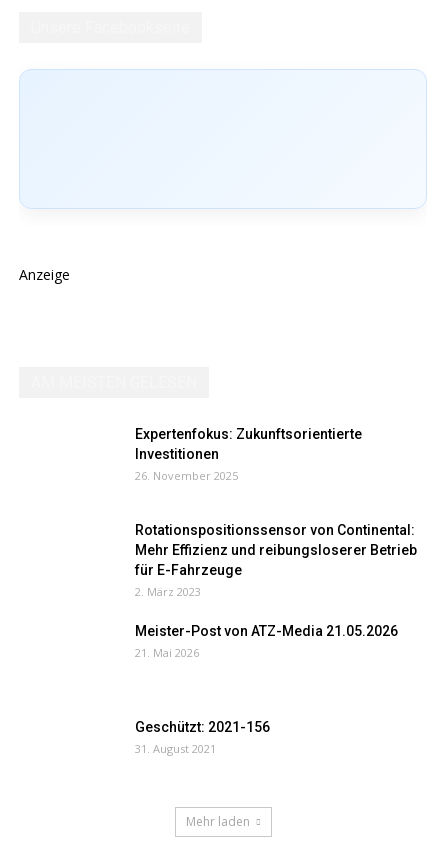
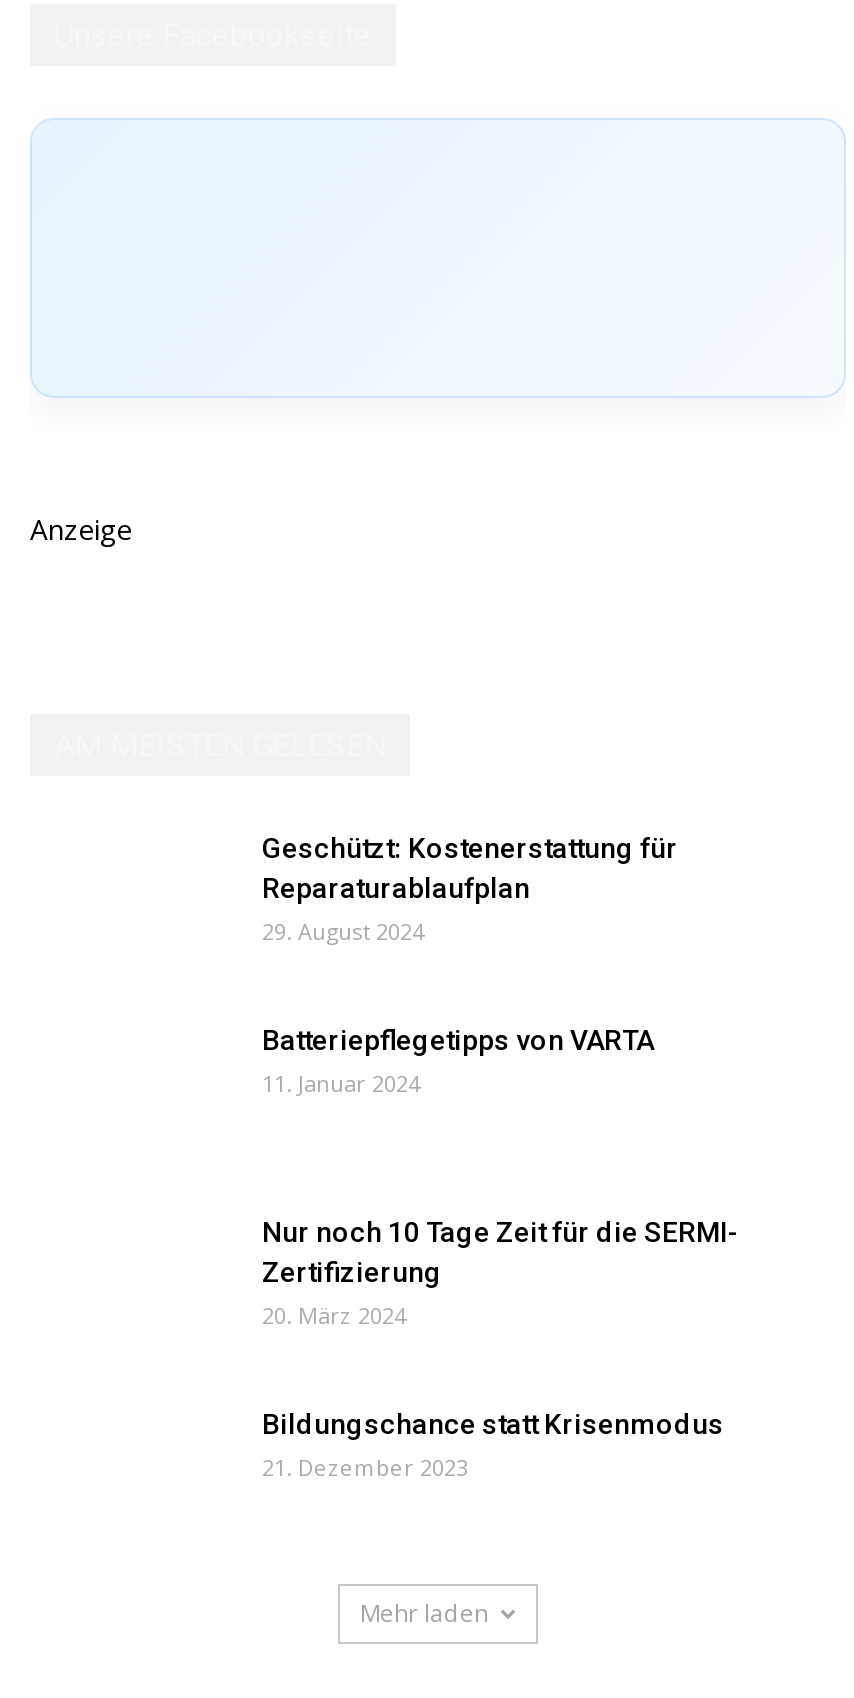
[135,426,362,483] Expertenfokus: Zukunftsorientierte | Investitionen | 26. November 2025 -> [262,832,678,946] Geschützt: Kostenerstattung für | Reparaturablaufplan | 29. August 2024
[135,522,417,599] Rotationspositionssensor von Continental: | Mehr Effizienz und reibungsloserer Betrieb | für E-Fahrzeuge | 2. März 2023 -> [262,1024,654,1098] Batteriepflegetipps von VARTA | 11. Januar 2024
[135,623,398,660] Meister-Post von ATZ-Media 21.05.2026 | 21. Mai 2026 -> [262,1216,740,1330] Nur noch 10 Tage Zeit für die SERMI- | Zertifizierung | 20. März 2024
[135,719,270,756] Geschützt: 2021-156 | 31. August 2021 -> [262,1408,724,1482] Bildungschance statt Krisenmodus | 21. Dezember 2023

